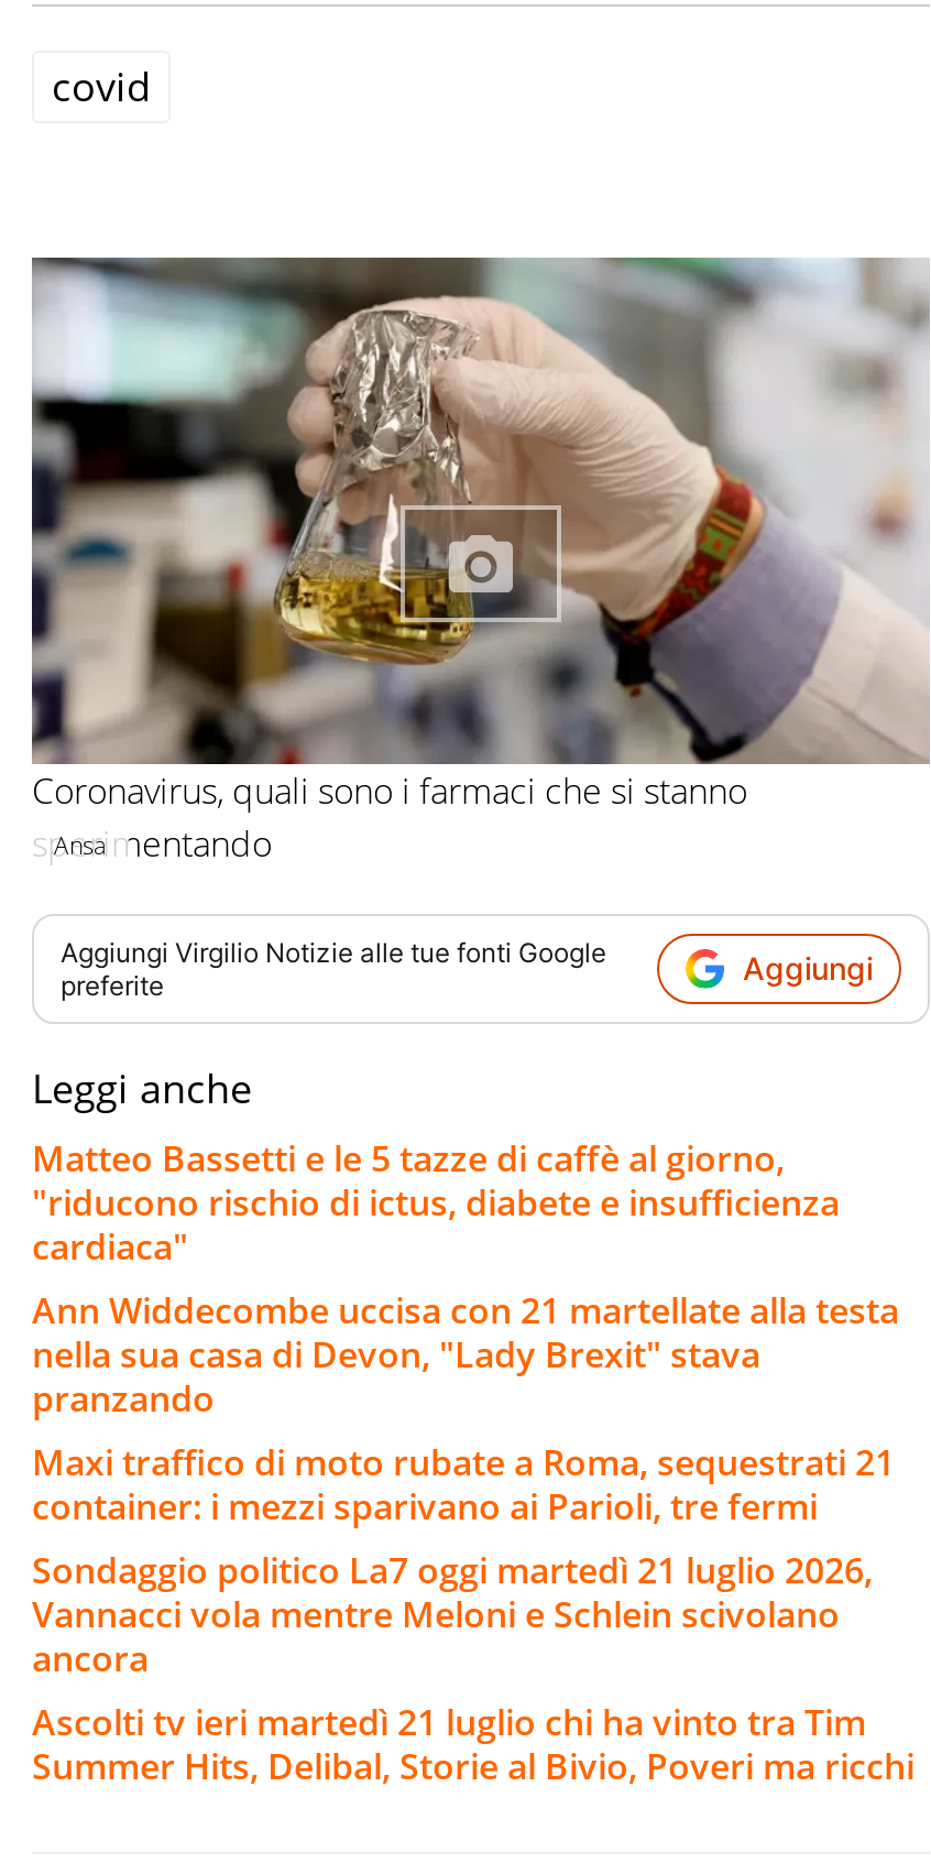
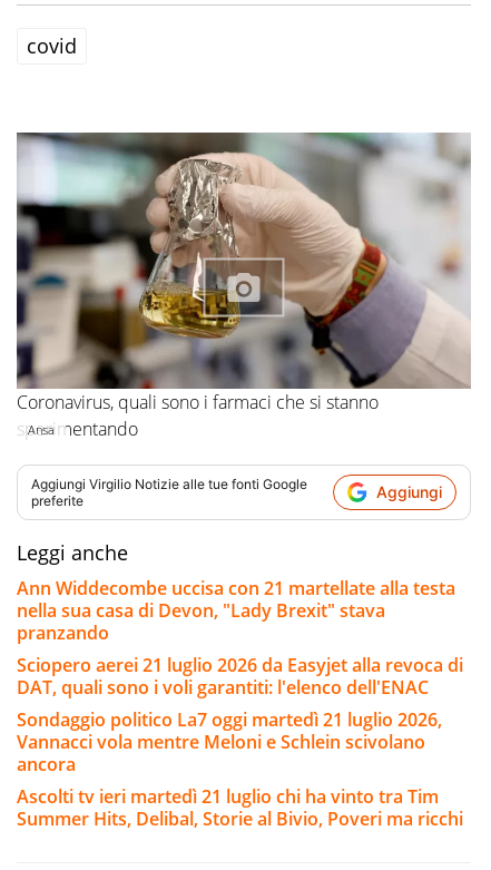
[32,1133,840,1270] Matteo Bassetti e le 5 tazze di caffè al giorno, | "riducono rischio di ictus, diabete e insufficienza | cardiaca" -> none
[32,1437,895,1529] Maxi traffico di moto rubate a Roma, sequestrati 21 | container: i mezzi sparivano ai Parioli, tre fermi -> [17,652,463,699] Sciopero aerei 21 luglio 2026 da Easyjet alla revoca di | DAT, quali sono i voli garantiti: l'elenco dell'ENAC

